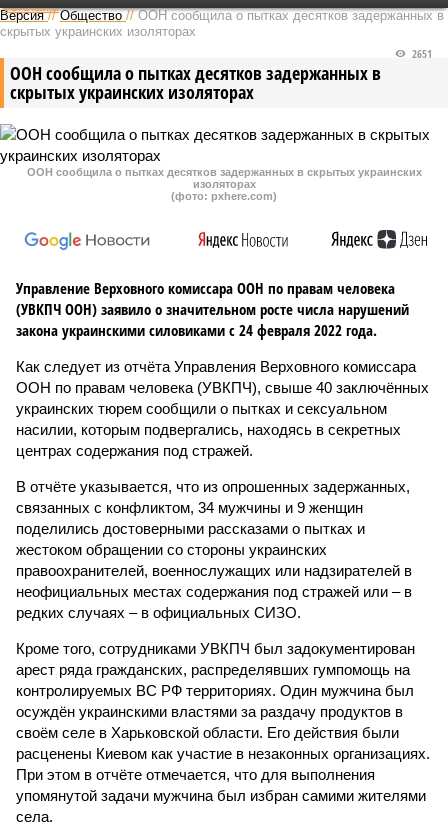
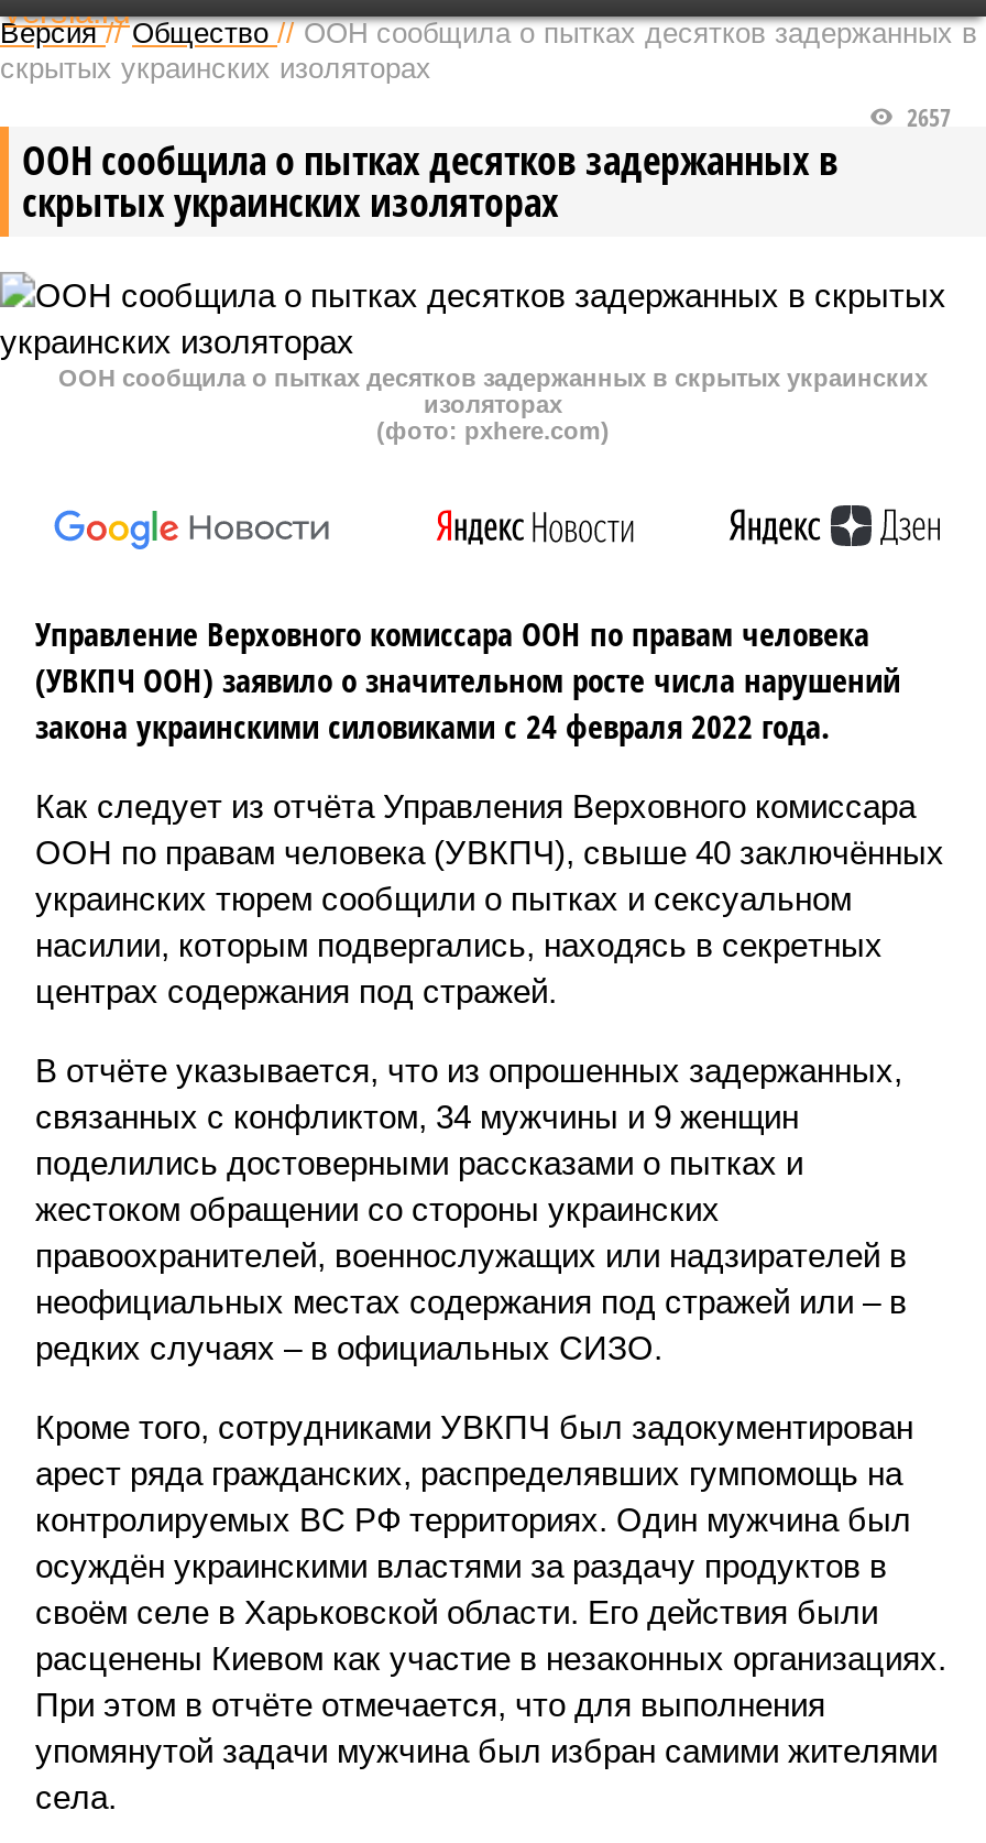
[409,46,432,61] 2651 -> [900,100,951,133] 2657

